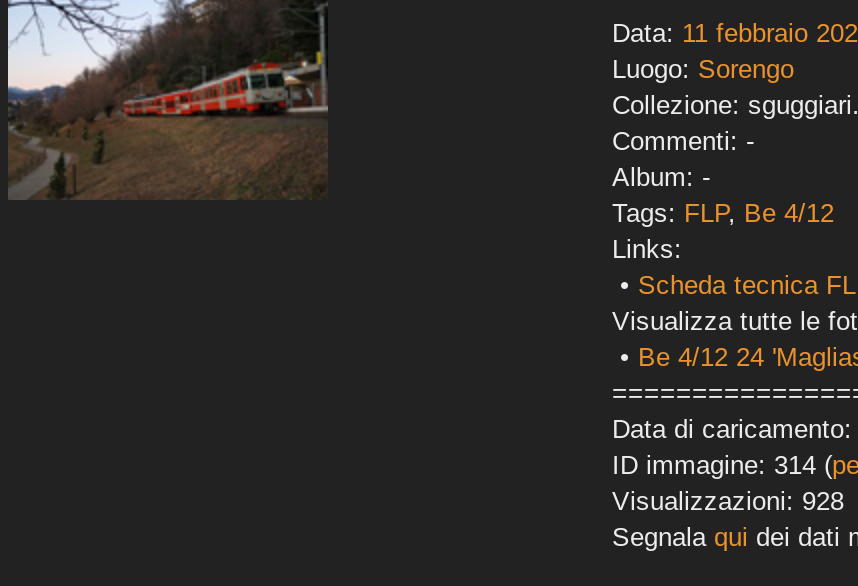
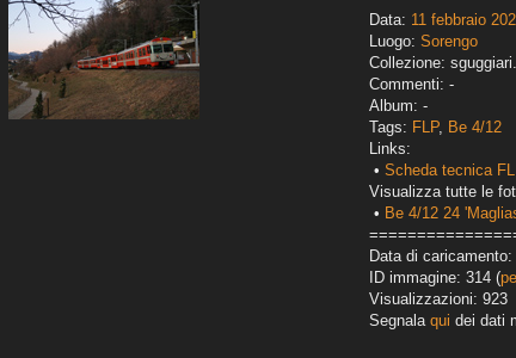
[612,486,844,516] Visualizzazioni: 928 -> [369,290,508,308] Visualizzazioni: 923

